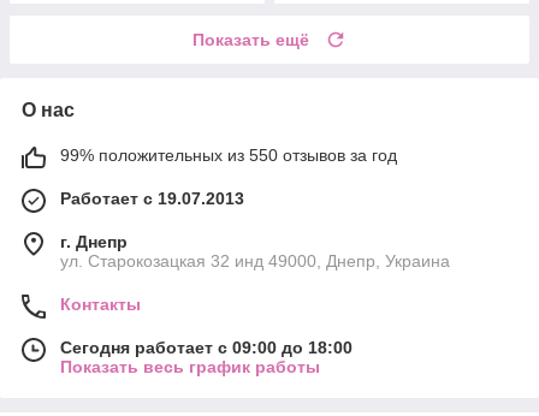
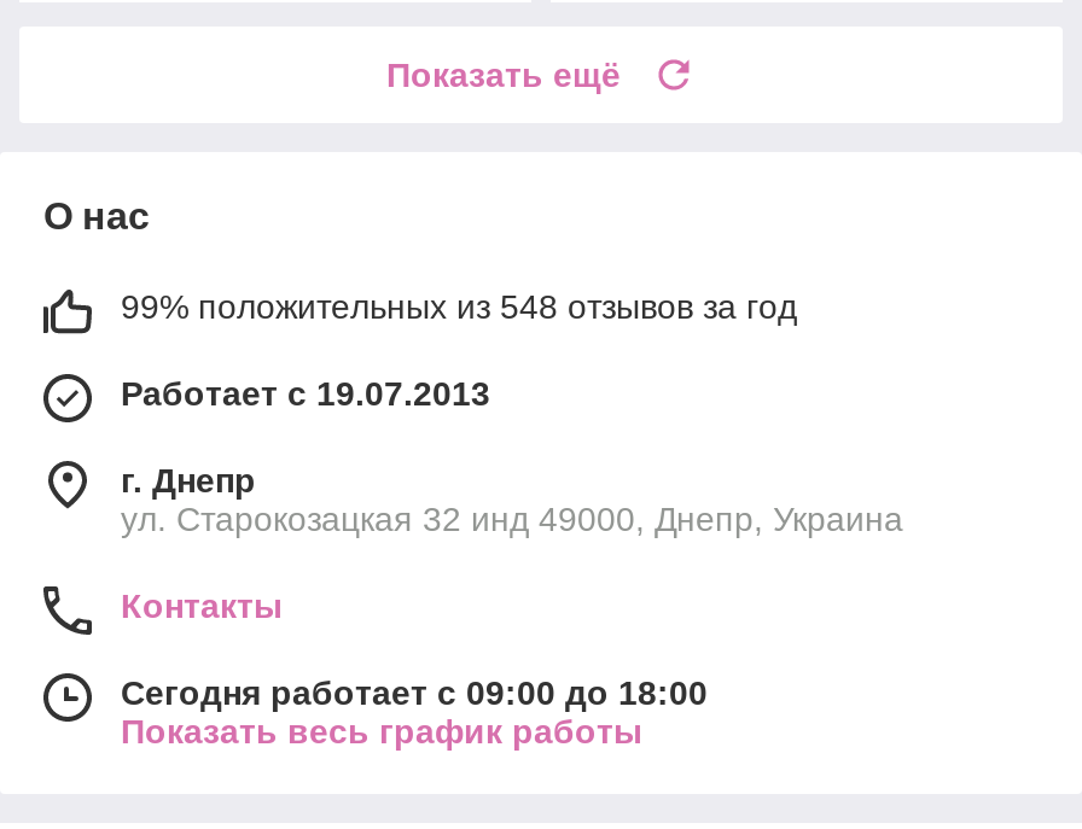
[60,146,397,165] 99% положительных из 550 отзывов за год -> [121,288,797,327] 99% положительных из 548 отзывов за год

